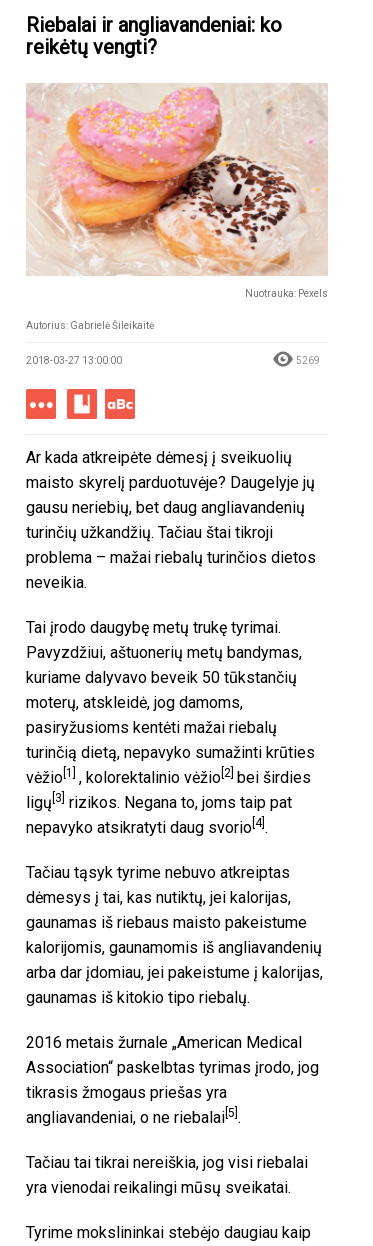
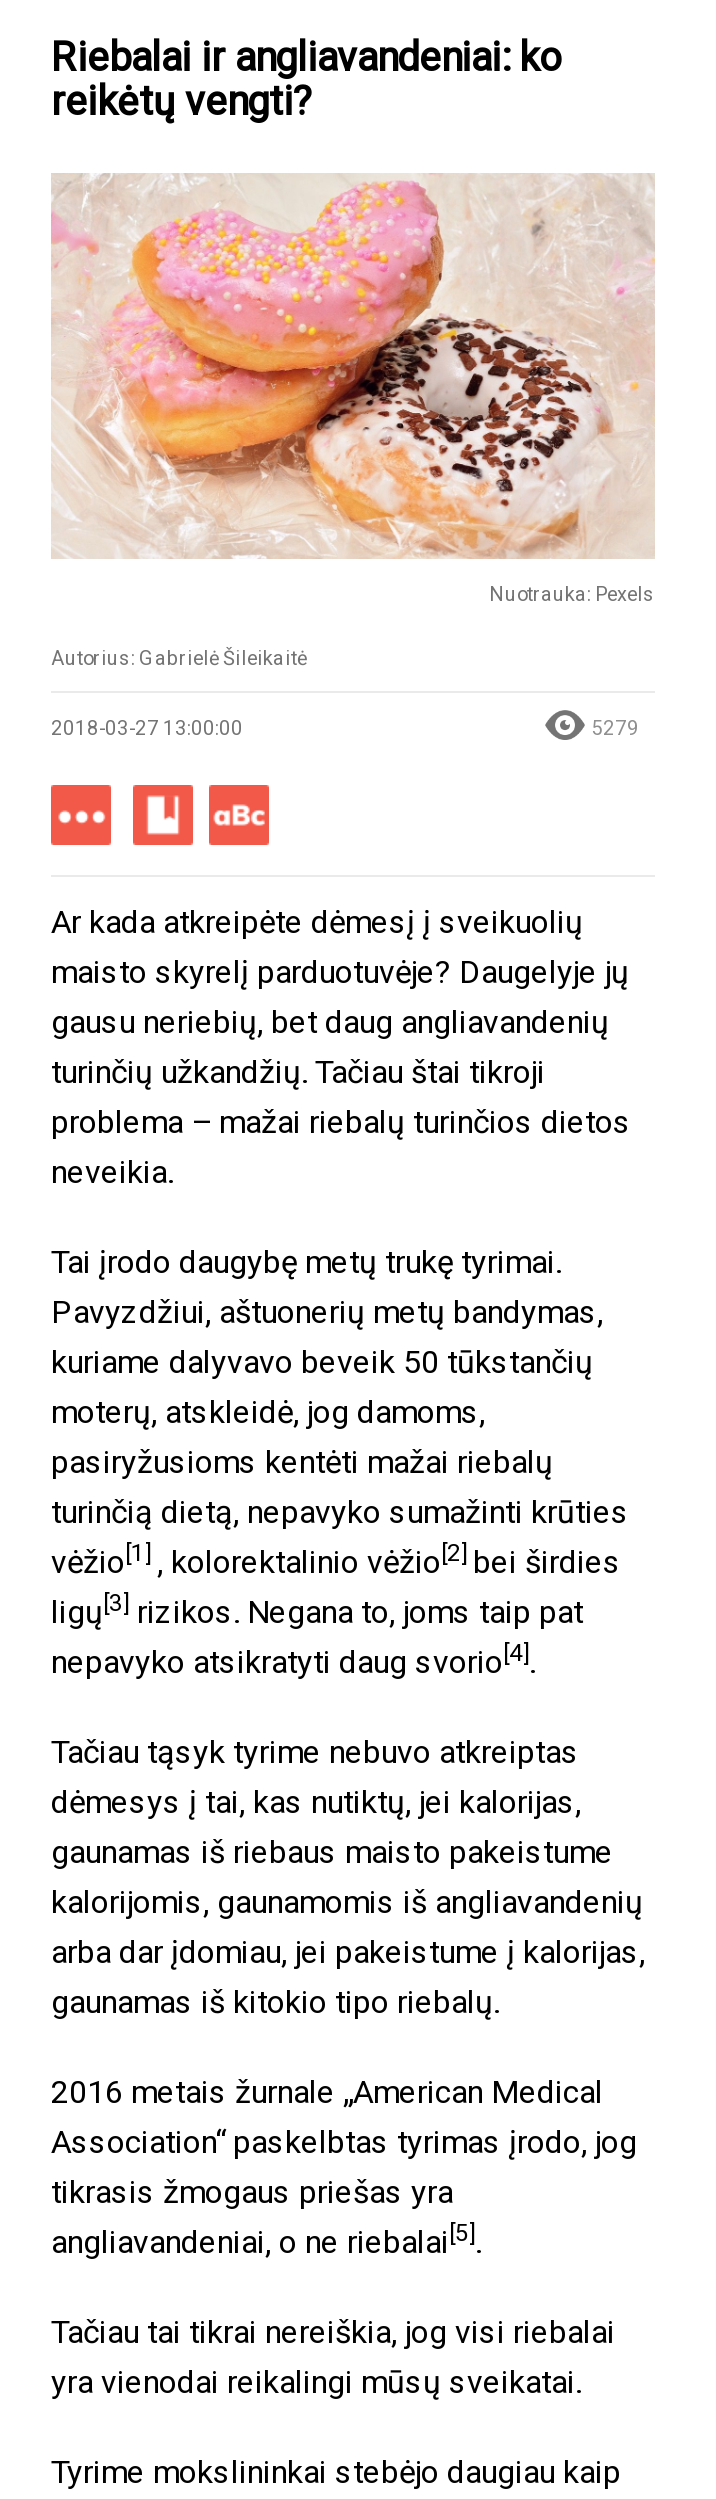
[296,355,320,366] 5269 -> [591,717,639,739] 5279

